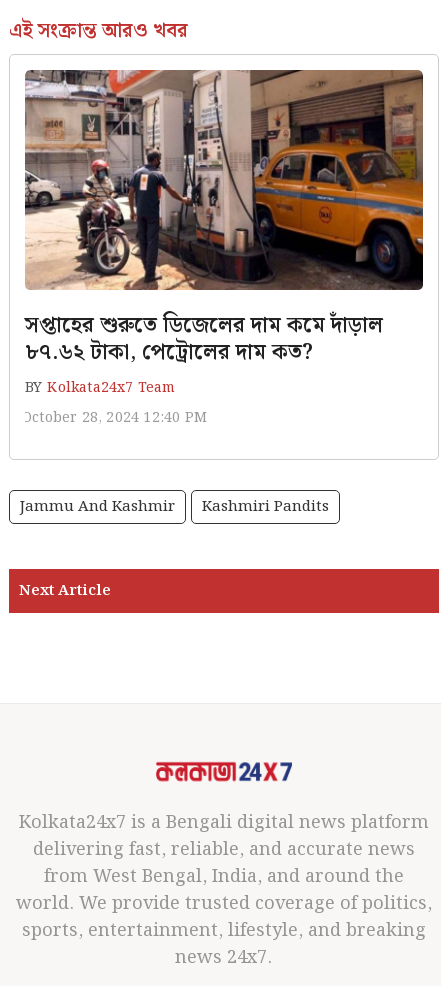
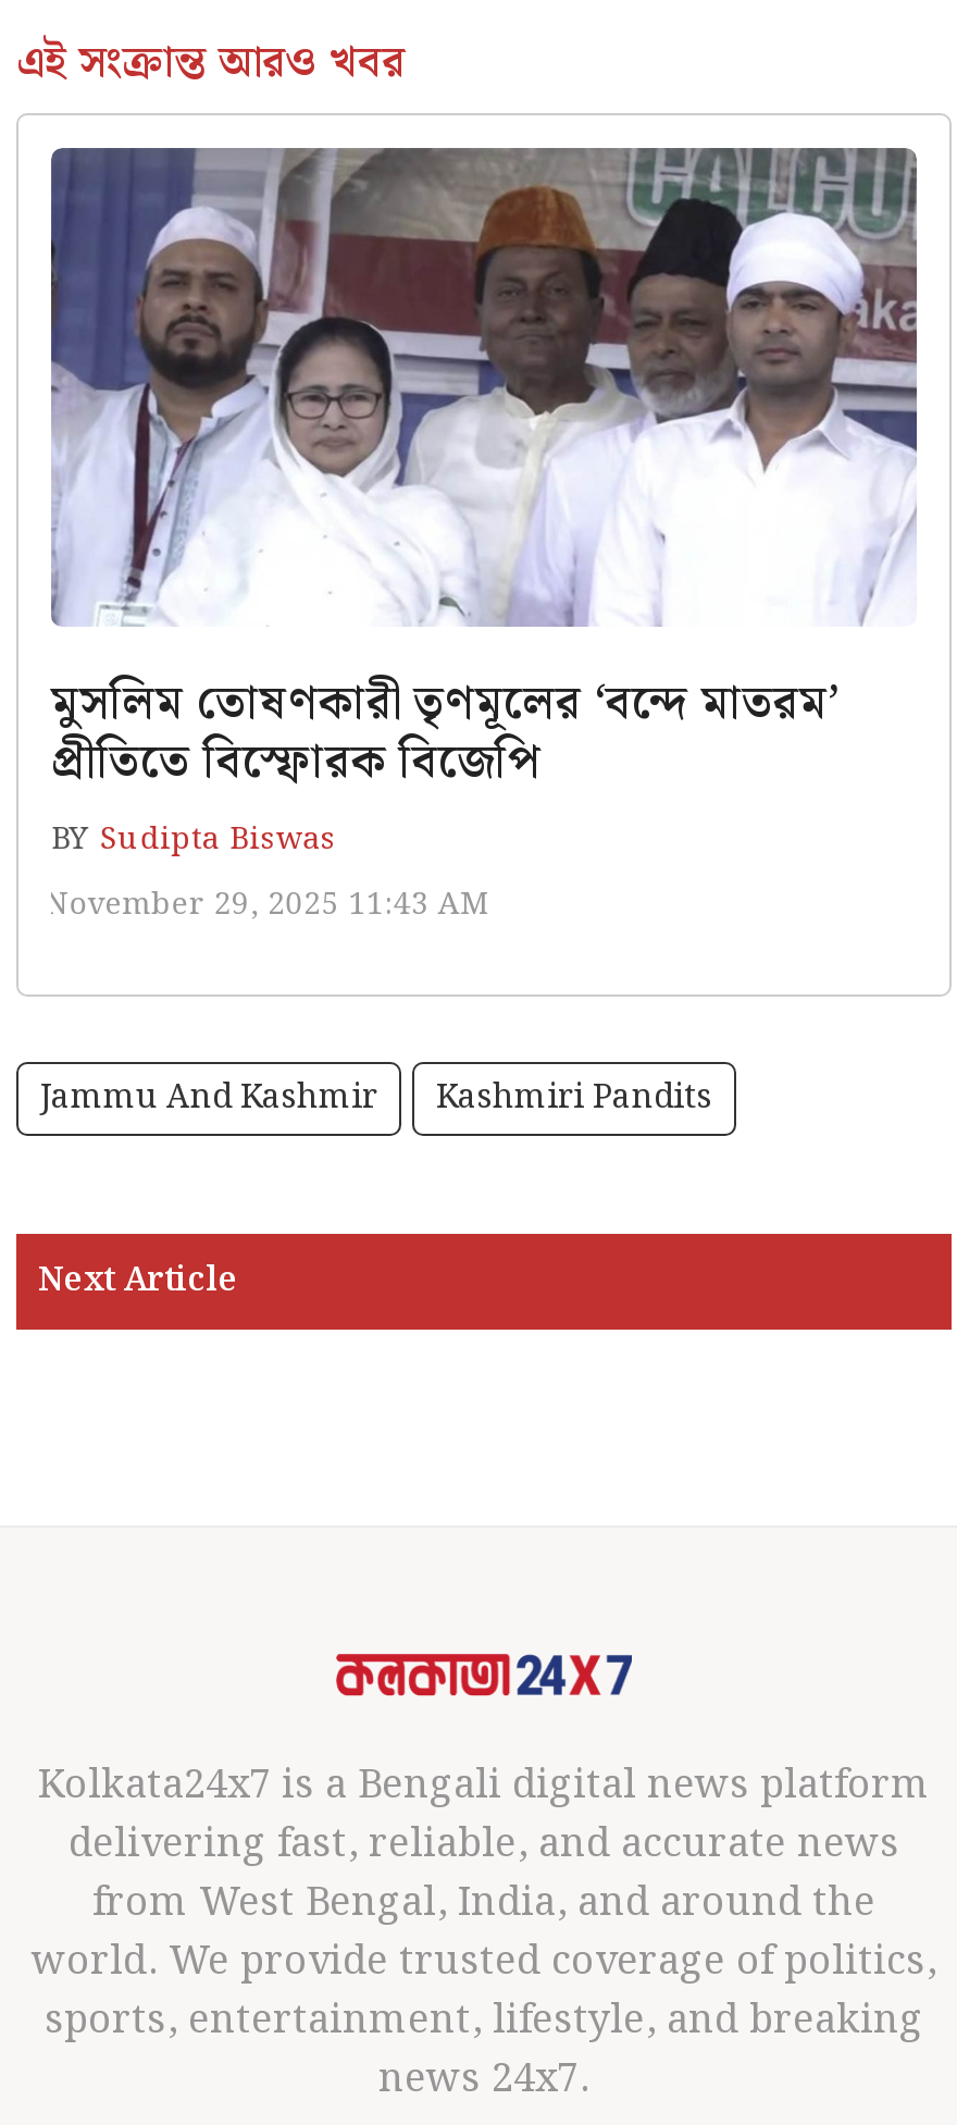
[22,70,424,429] [image] | সপ্তাহের শুরুতে ডিজেলের দাম কমে দাঁড়াল | ৮৭.৬২ টাকা, পেট্রোলের দাম কত? | BY Kolkata24x7 Team | October 28, 2024 12:40 PM -> [45,146,919,929] [image] | মুসলিম তোষণকারী তৃণমূলের ‘বন্দে মাতরম’ | প্রীতিতে বিস্ফোরক বিজেপি | BY Sudipta Biswas | November 29, 2025 11:43 AM

